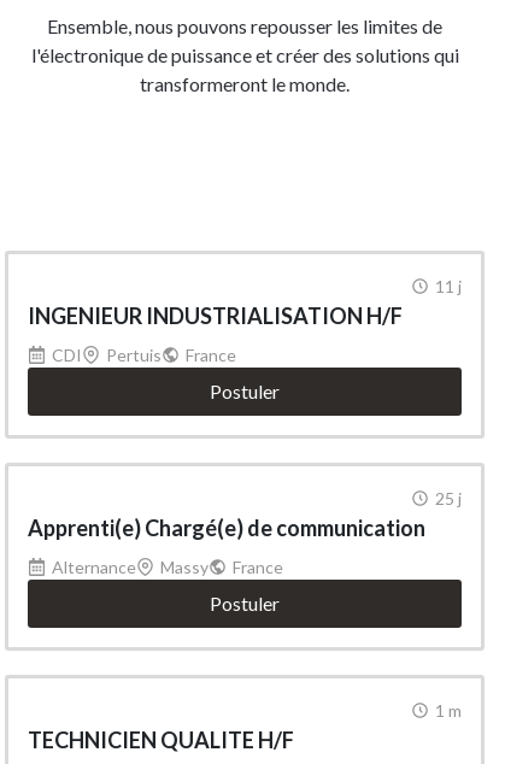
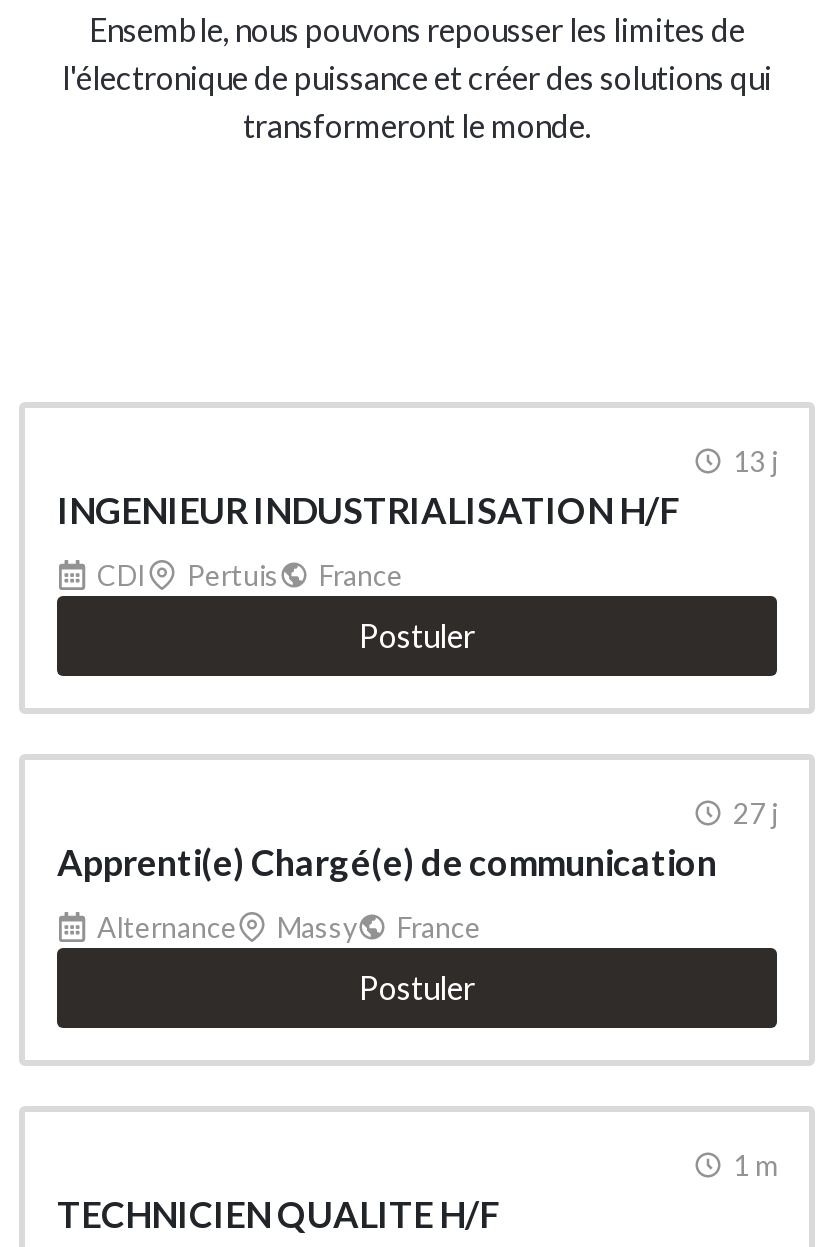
[435,276,462,296] 11 j -> [733,444,777,478] 13 j
[435,488,462,509] 25 j -> [733,796,777,830] 27 j

